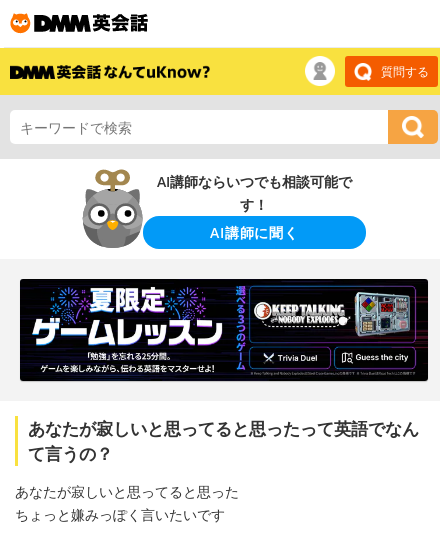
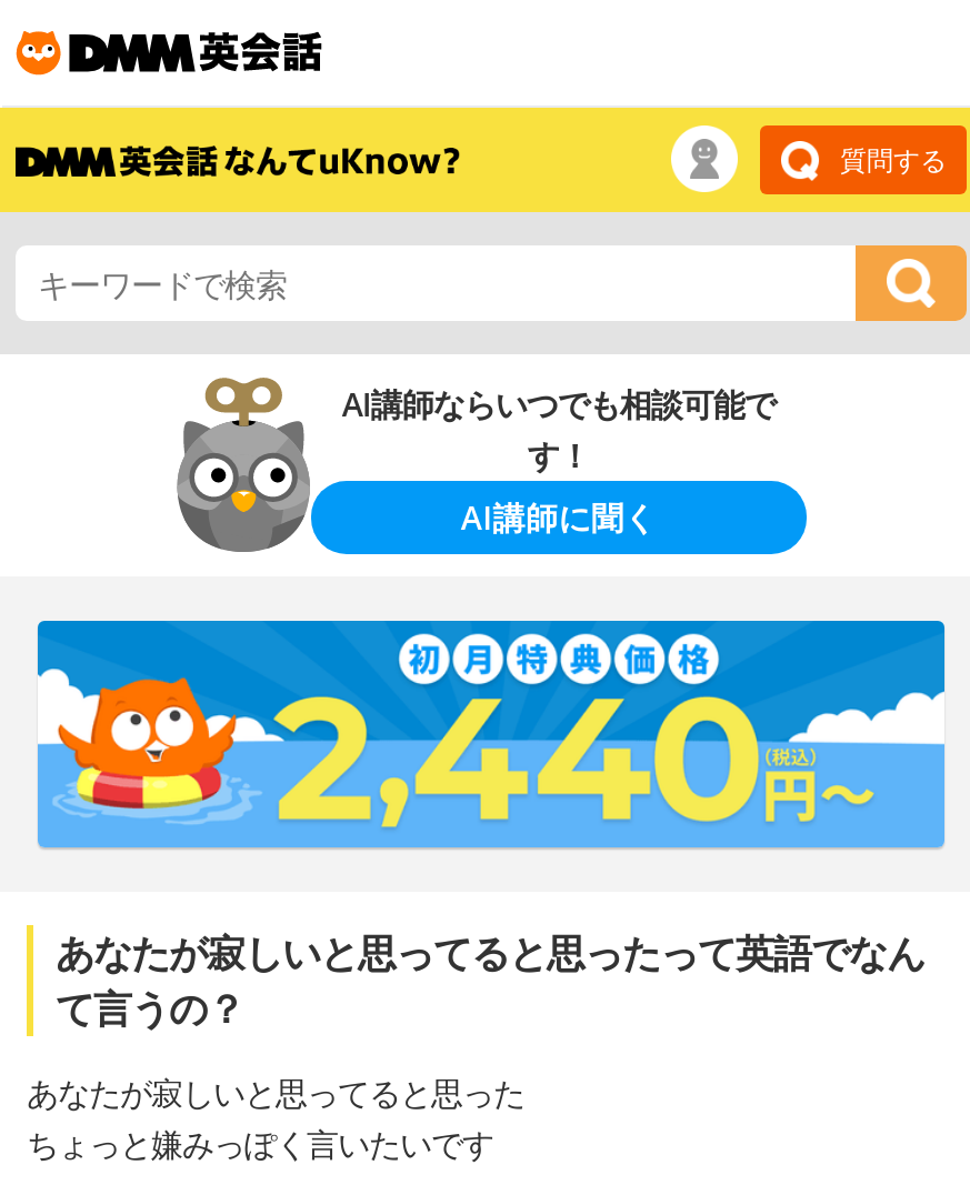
[19,278,429,382] [image] -> [36,619,947,850] [image]

